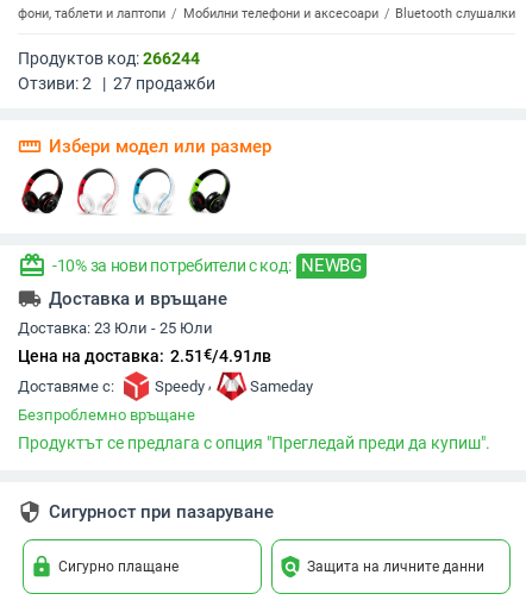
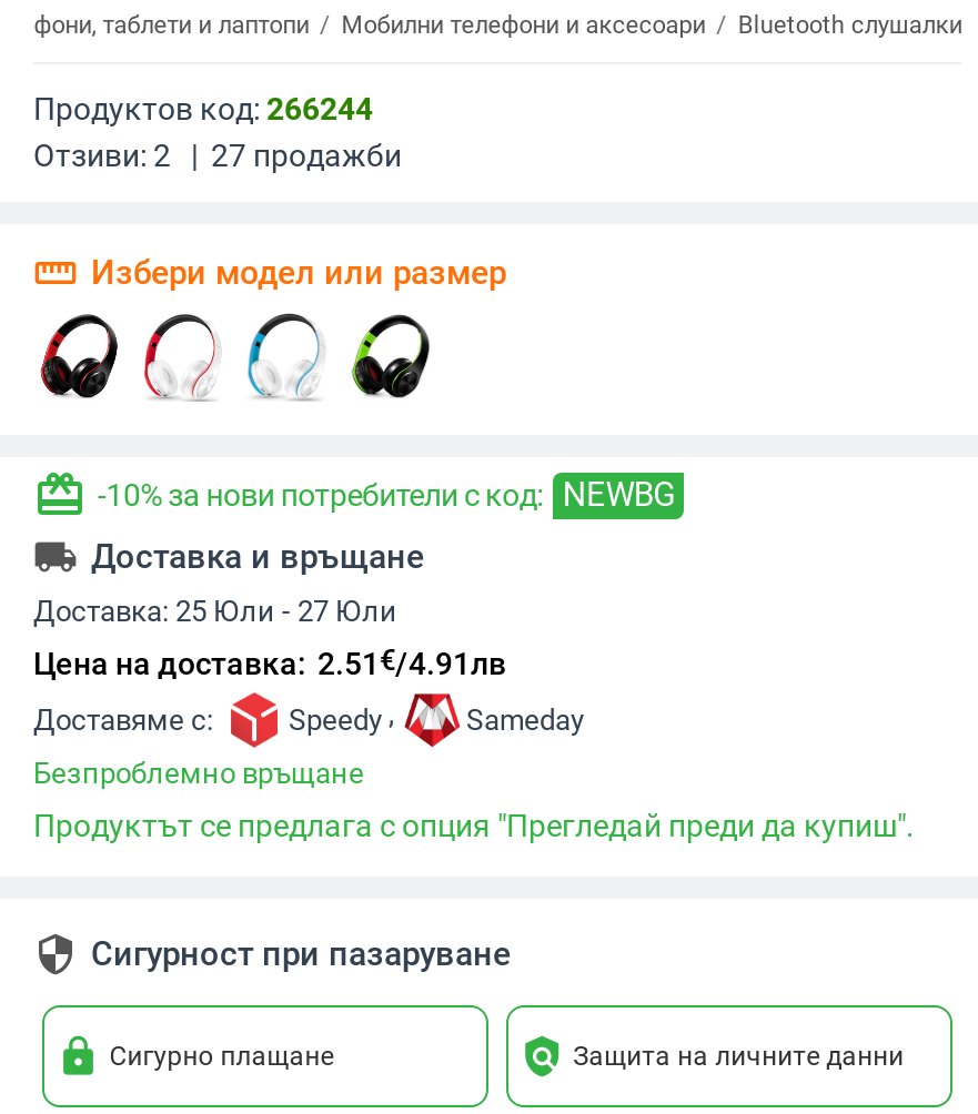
[18,319,213,337] Доставка: 23 Юли - 25 Юли -> [33,595,397,628] Доставка: 25 Юли - 27 Юли

